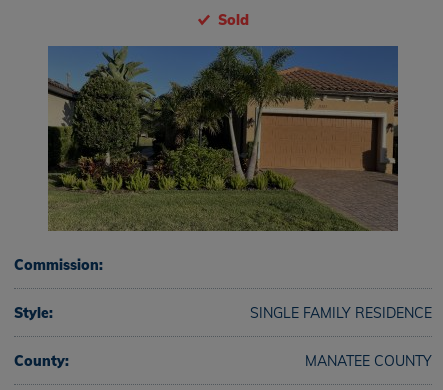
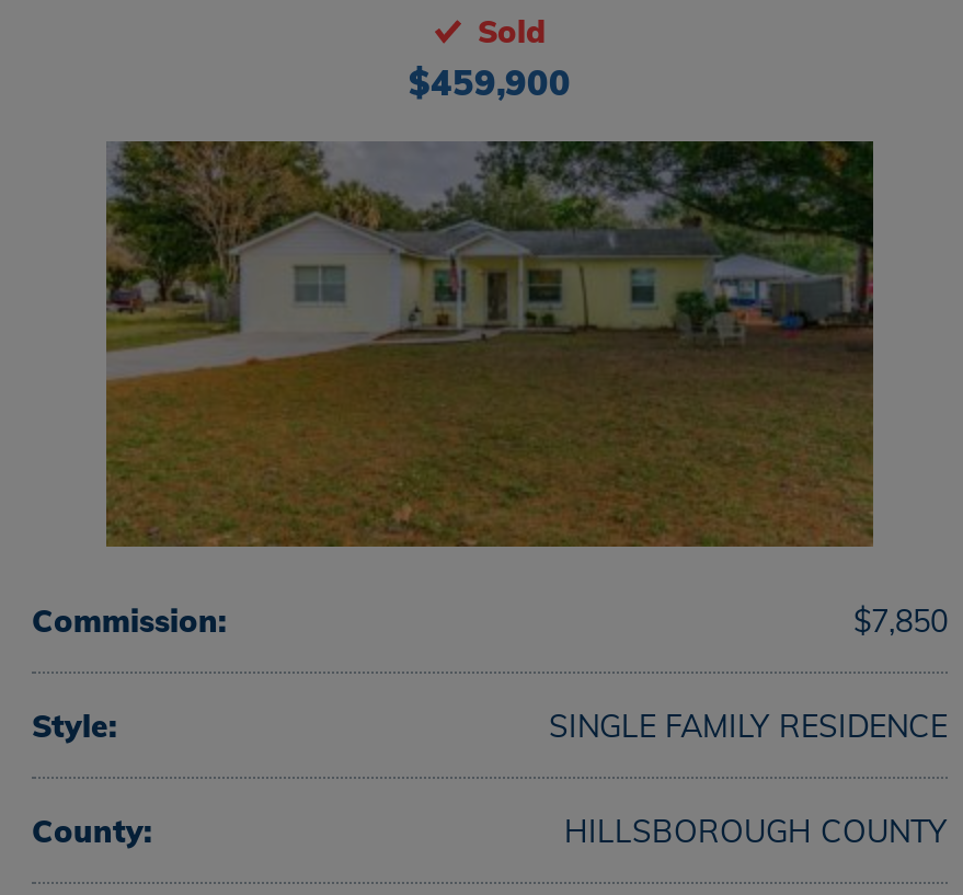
none -> [409,60,571,104] $459,900
[47,45,399,232] [image] -> [104,139,875,549] [image]
none -> [853,601,948,641] $7,850
[305,352,432,370] MANATEE COUNTY -> [564,812,948,851] HILLSBOROUGH COUNTY

